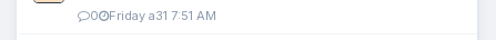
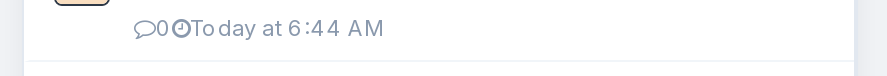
[90,8,216,23] 0 Friday a31 7:51 AM -> [156,14,384,42] 0 Today at 6:44 AM

